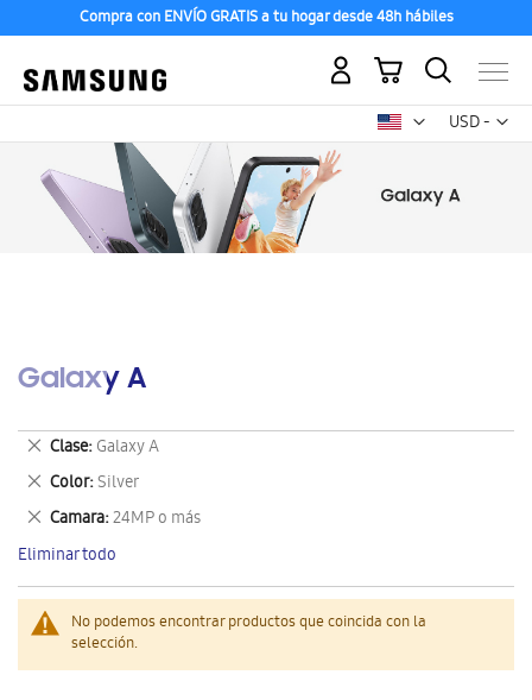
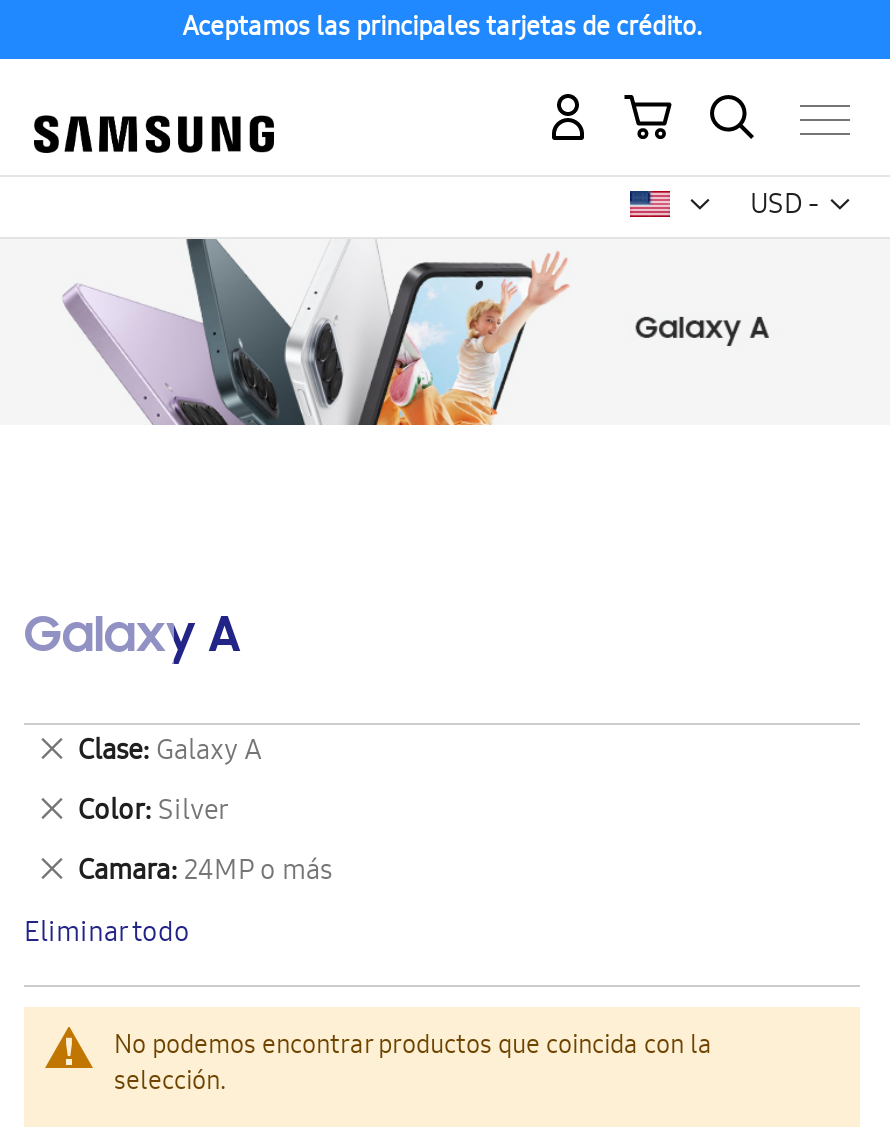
[79,6,453,31] Compra con ENVÍO GRATIS a tu hogar desde 48h hábiles -> [182,9,702,51] Aceptamos las principales tarjetas de crédito.

